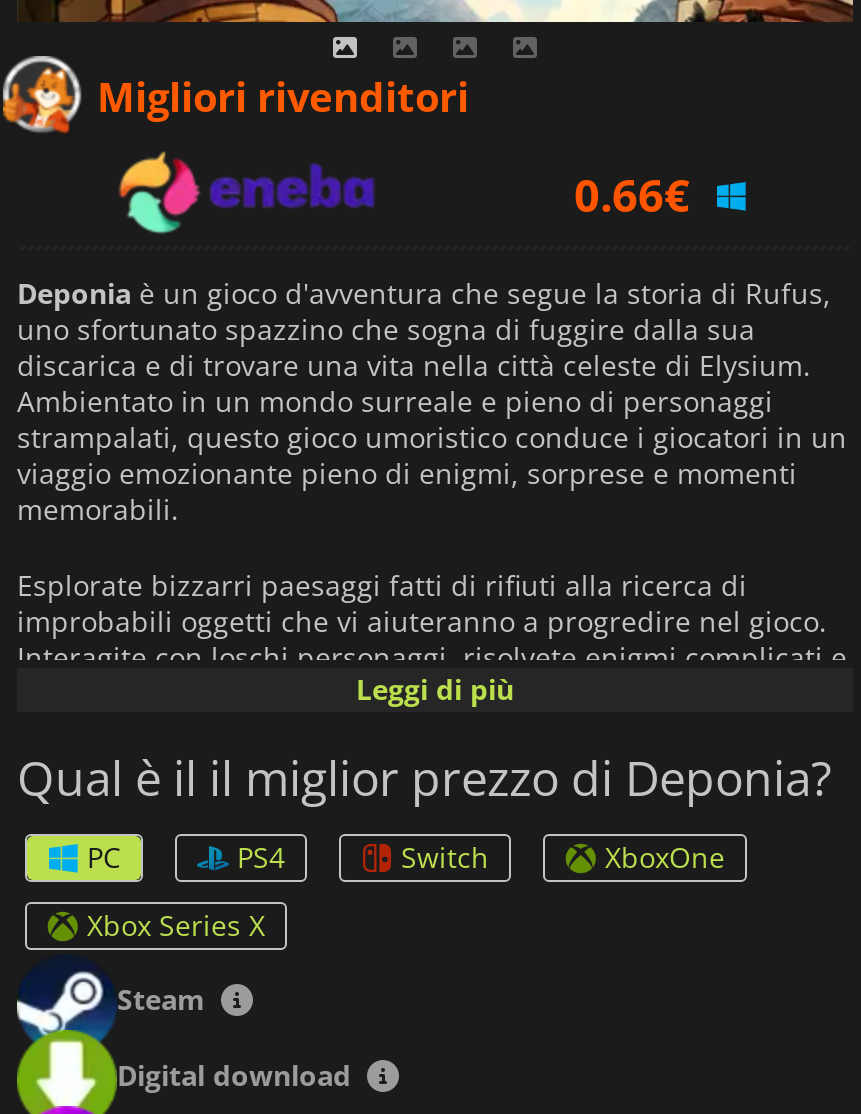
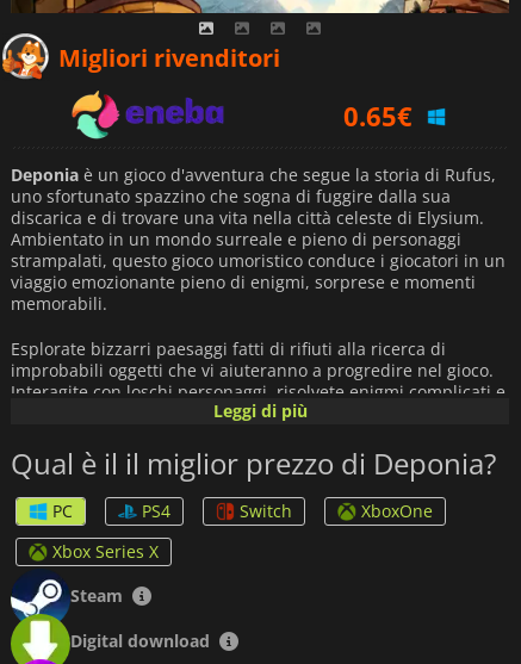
[574,163,690,225] 0.66€ -> [343,97,412,134] 0.65€

